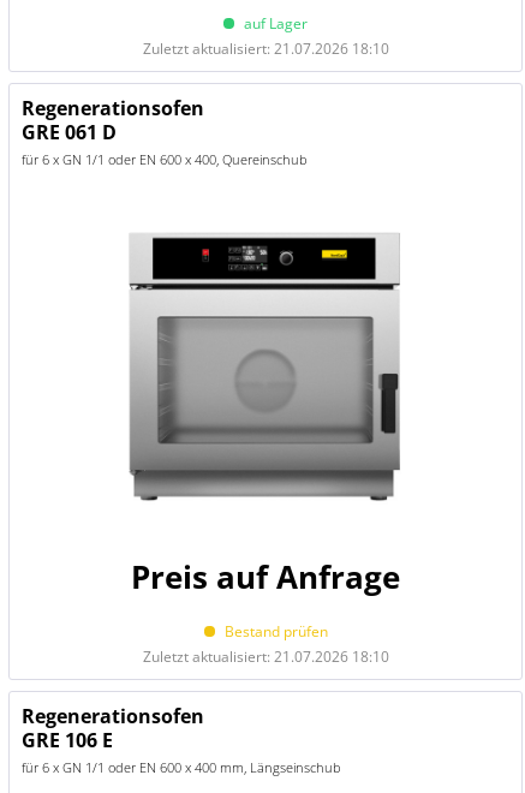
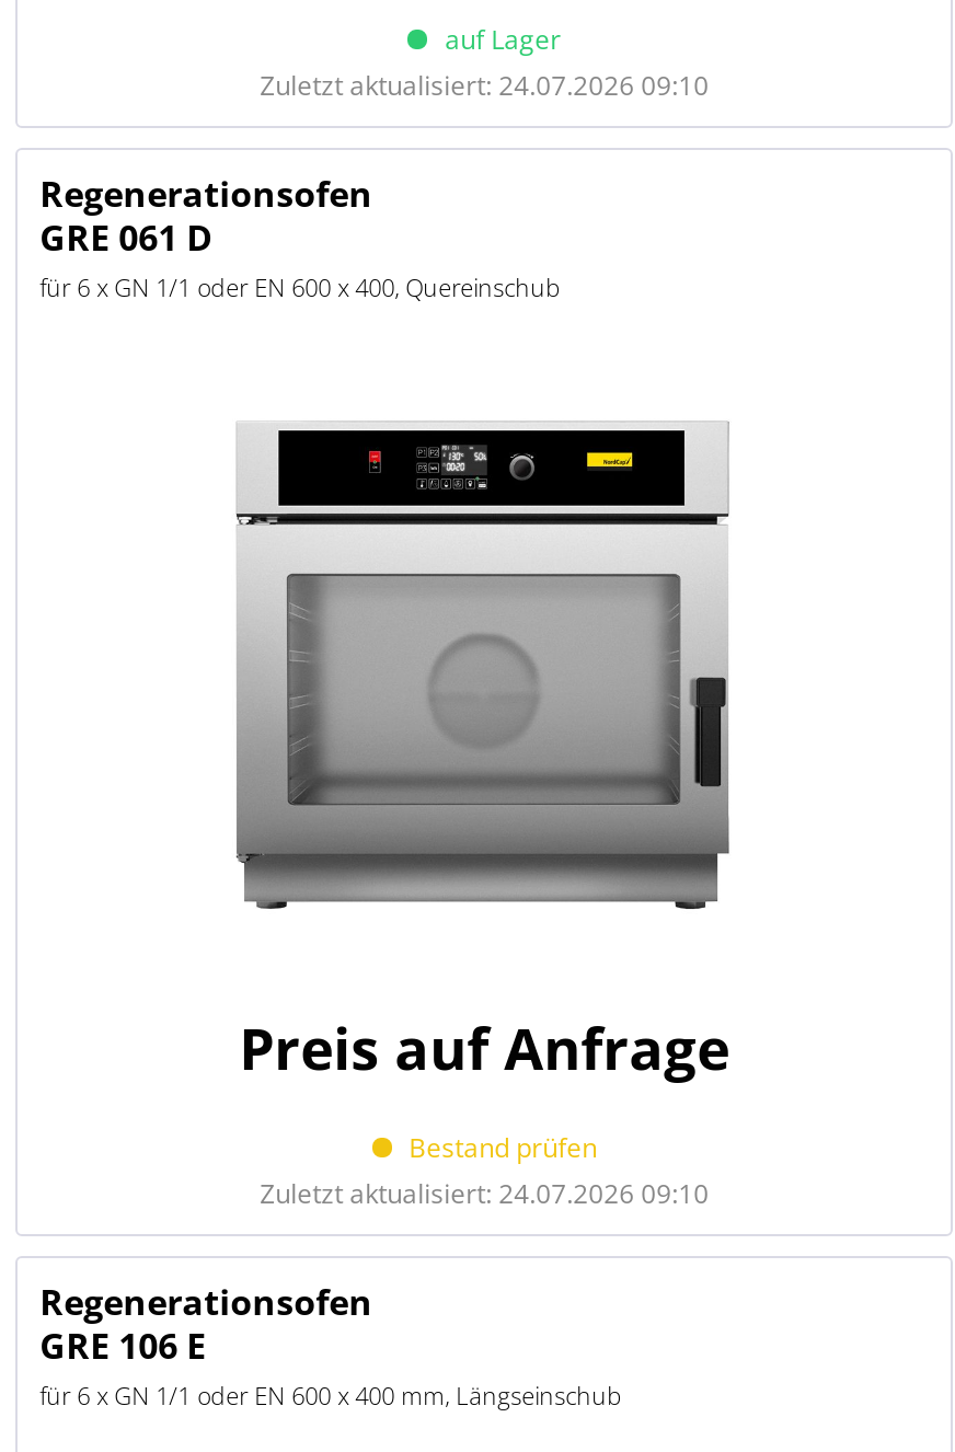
[142,39,389,59] Zuletzt aktualisiert: 21.07.2026 18:10 -> [260,68,709,105] Zuletzt aktualisiert: 24.07.2026 09:10
[142,647,389,667] Zuletzt aktualisiert: 21.07.2026 18:10 -> [260,1176,709,1213] Zuletzt aktualisiert: 24.07.2026 09:10

